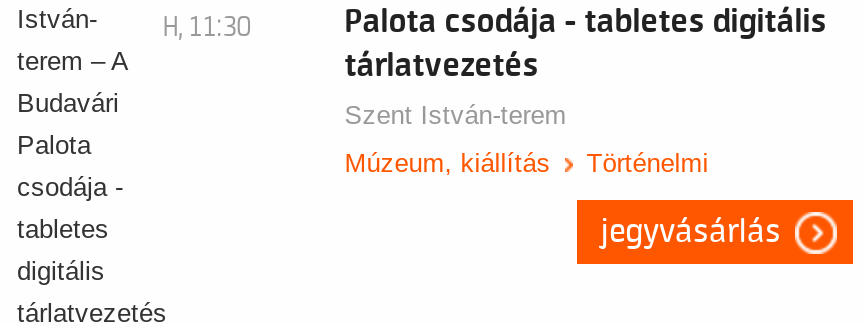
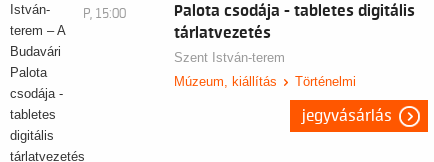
[162,12,250,44] H, 11:30 -> [83,6,126,22] P, 15:00

